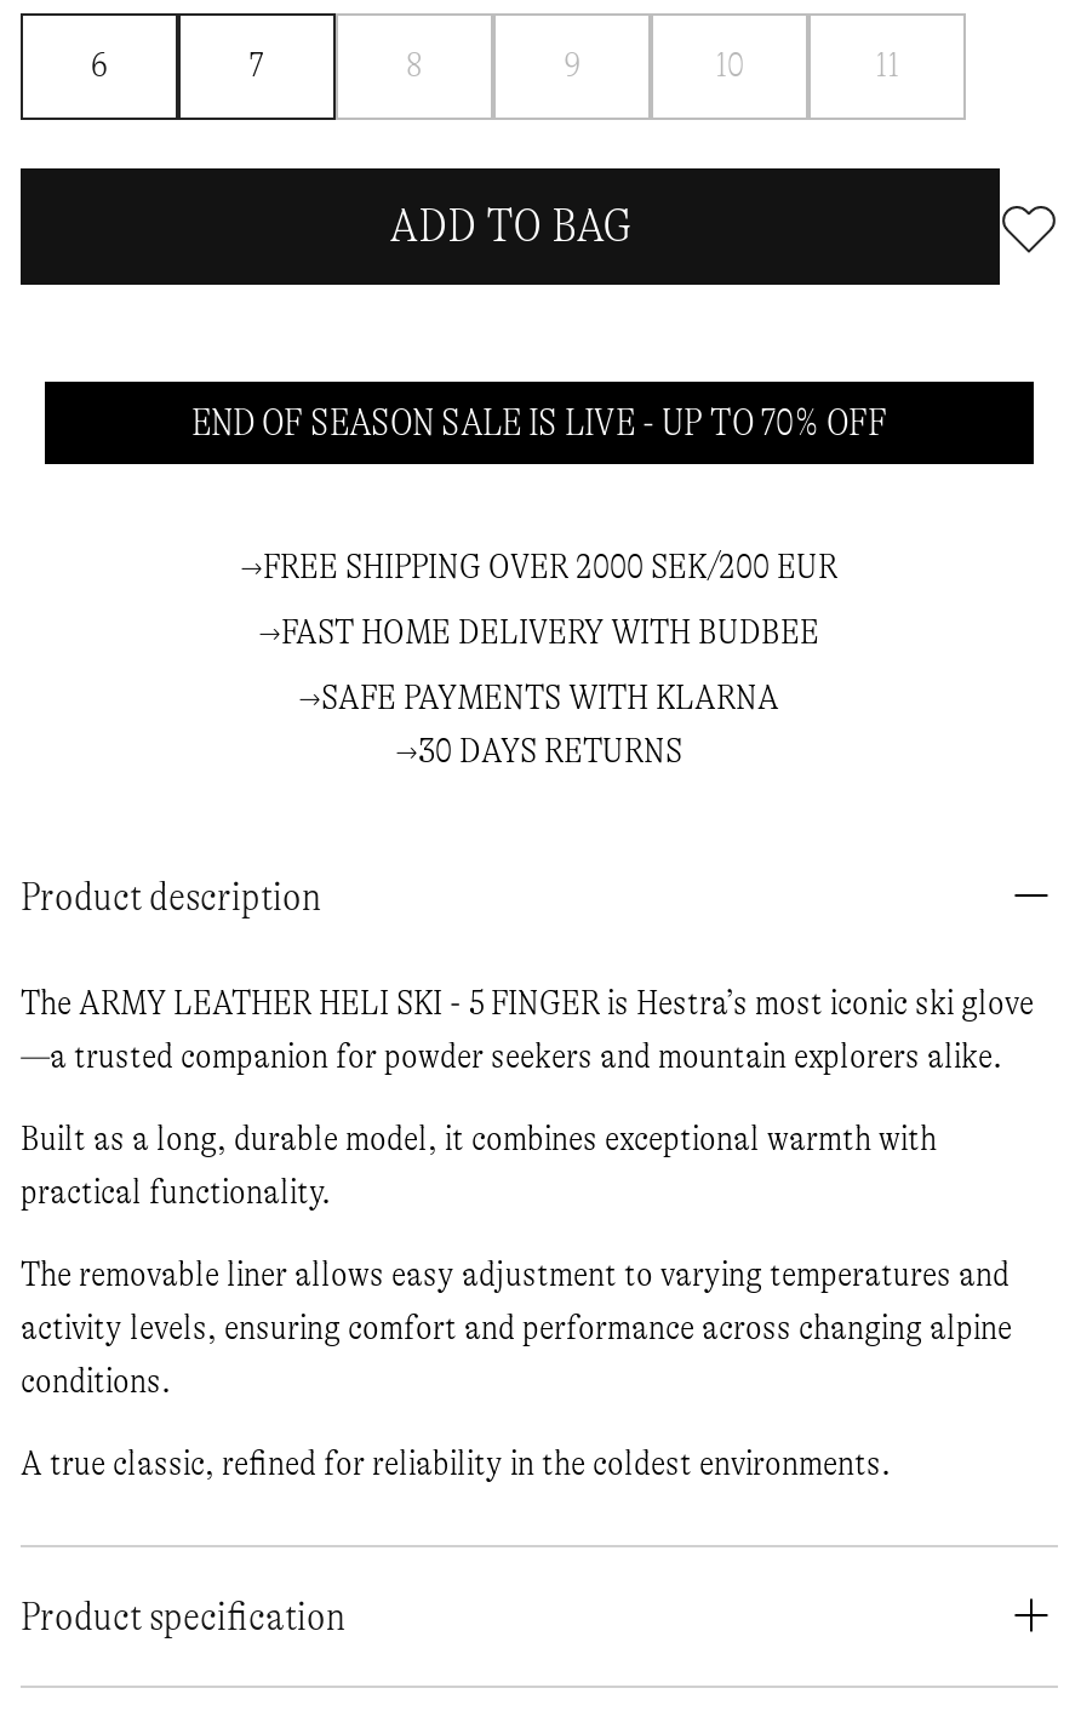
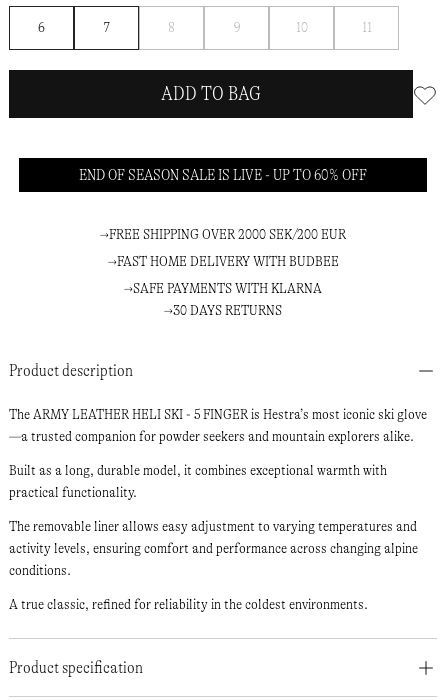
[191,401,887,444] END OF SEASON SALE IS LIVE - UP TO 70% OFF -> [79,166,367,184] END OF SEASON SALE IS LIVE - UP TO 60% OFF

